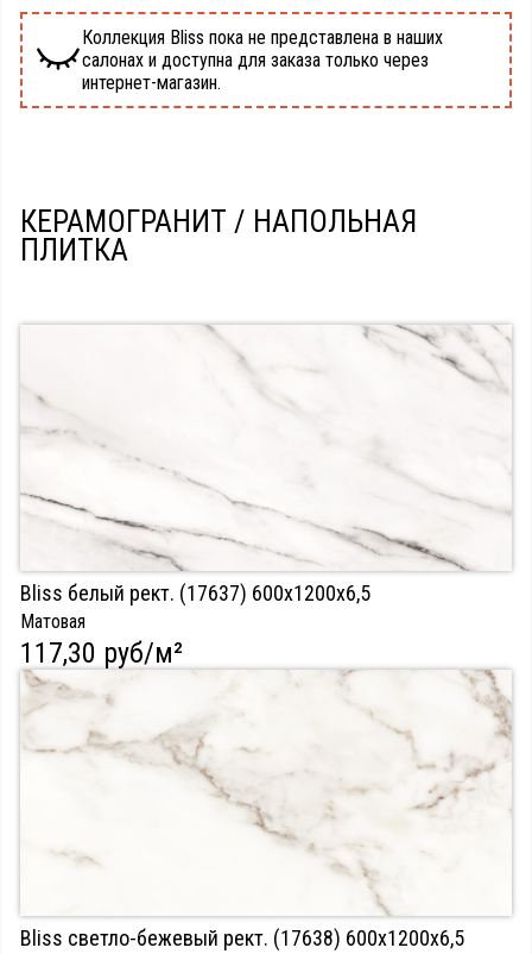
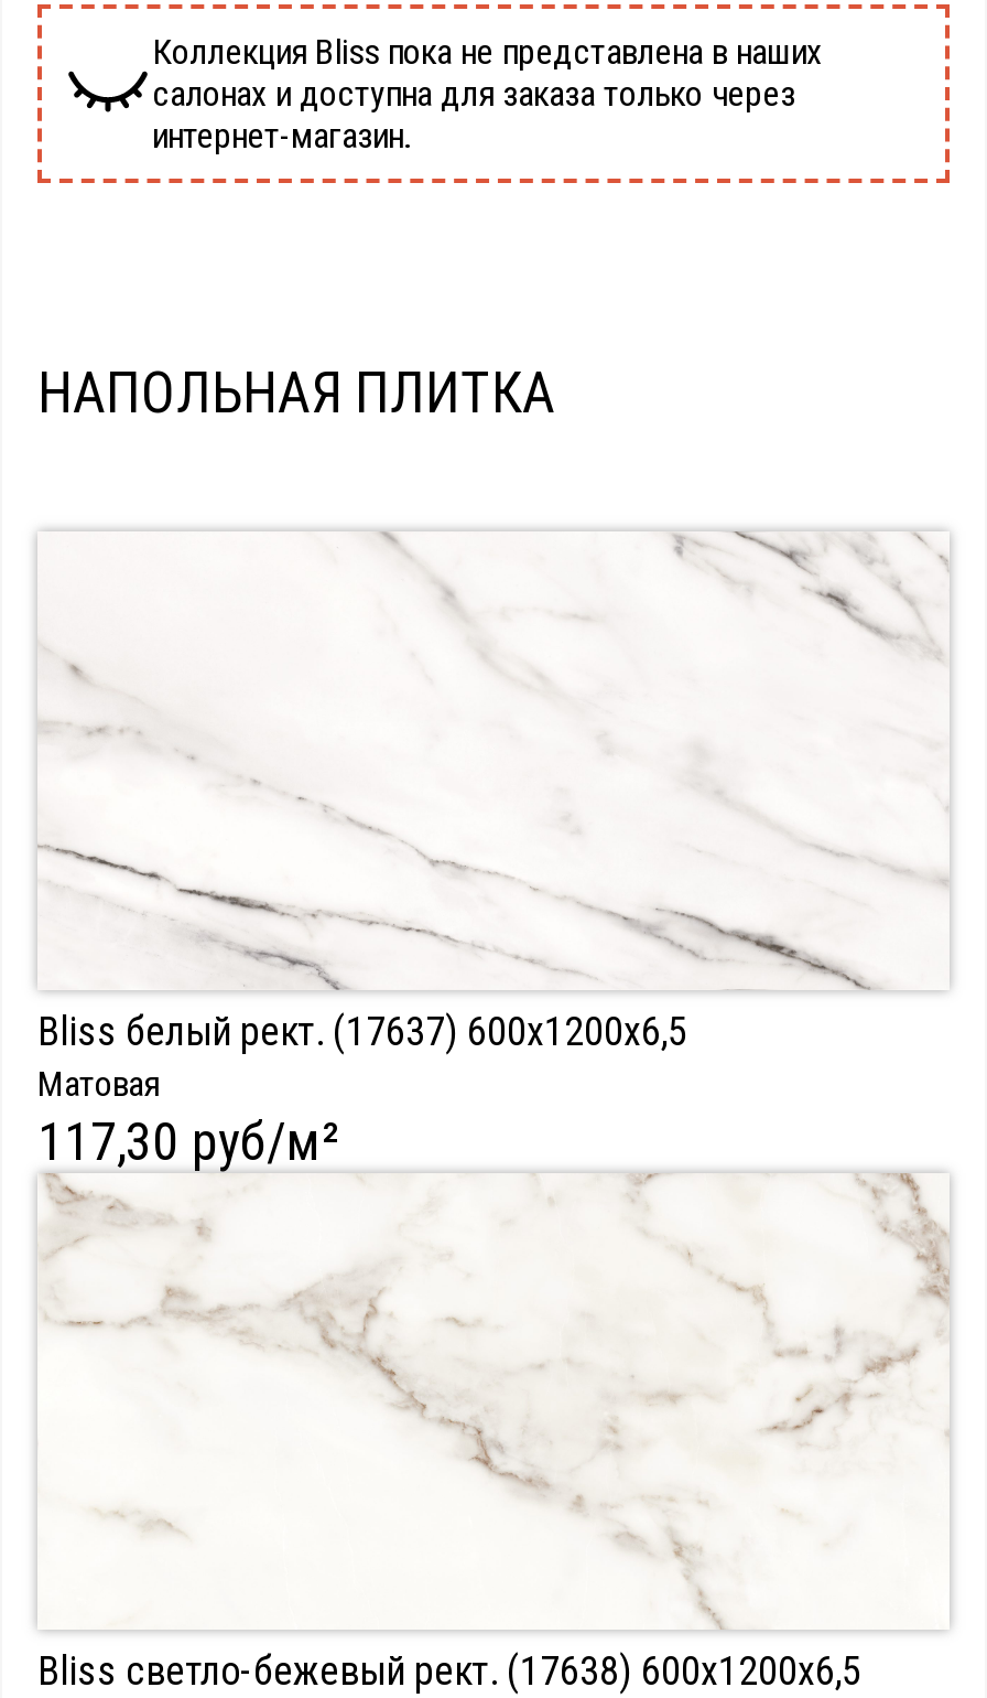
[20,203,417,268] КЕРАМОГРАНИТ / НАПОЛЬНАЯ | ПЛИТКА -> [37,359,555,425] НАПОЛЬНАЯ ПЛИТКА

